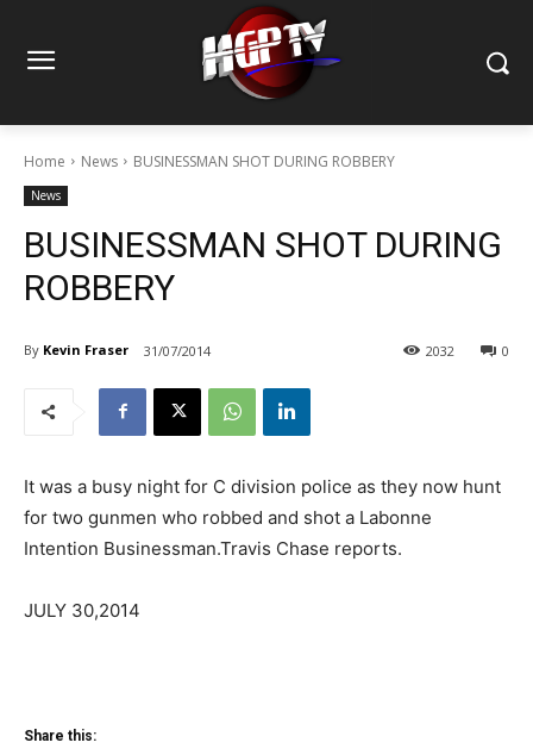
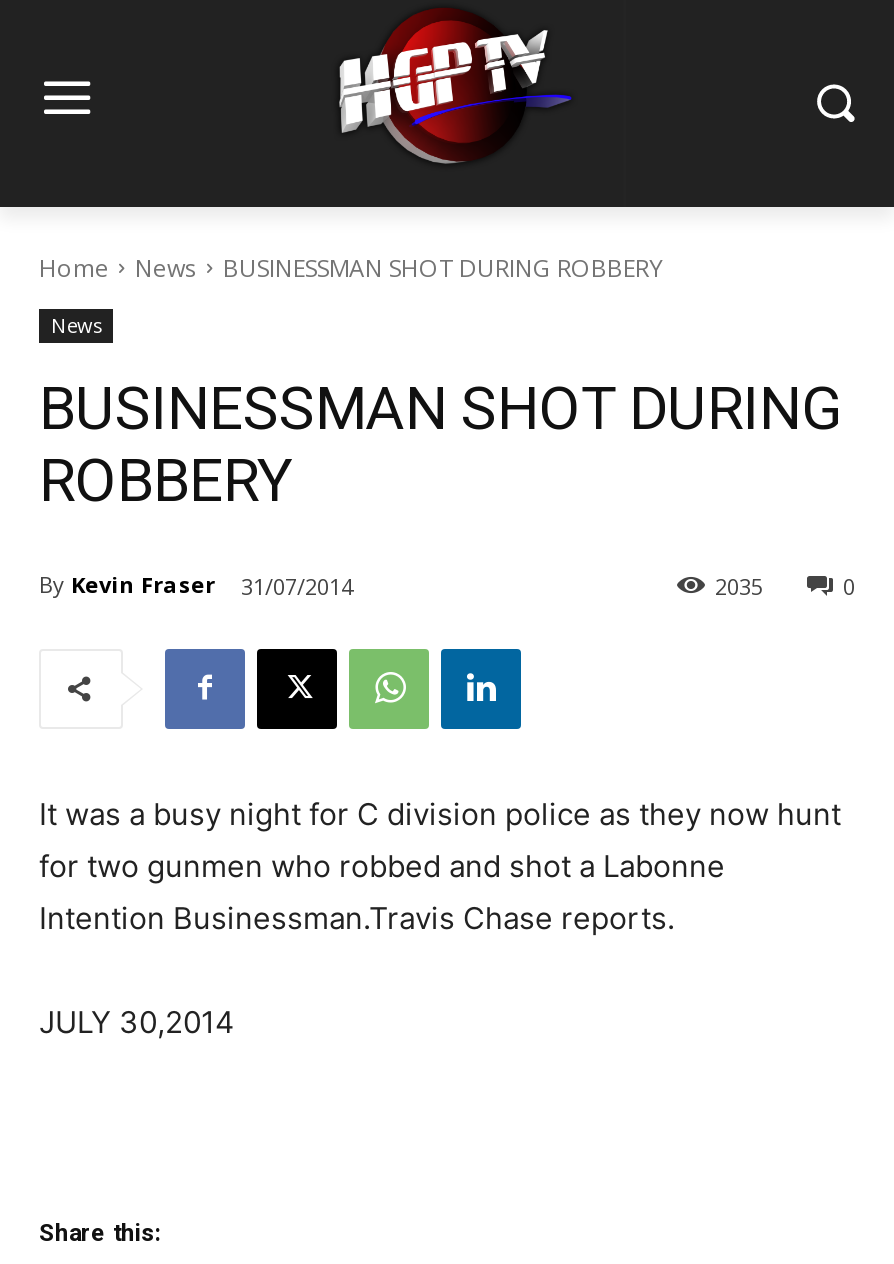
[426,341,454,359] 2032 -> [715,570,763,600] 2035

